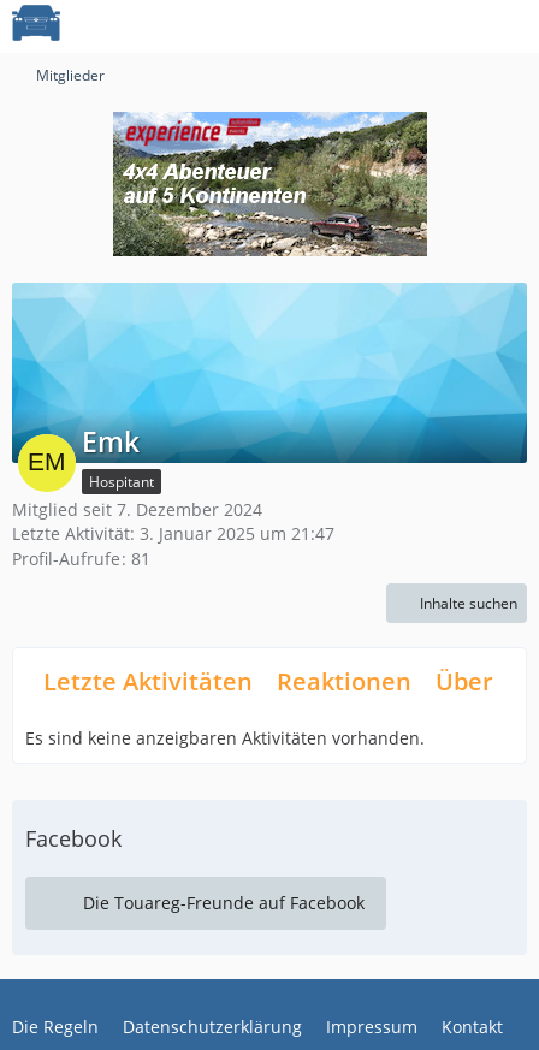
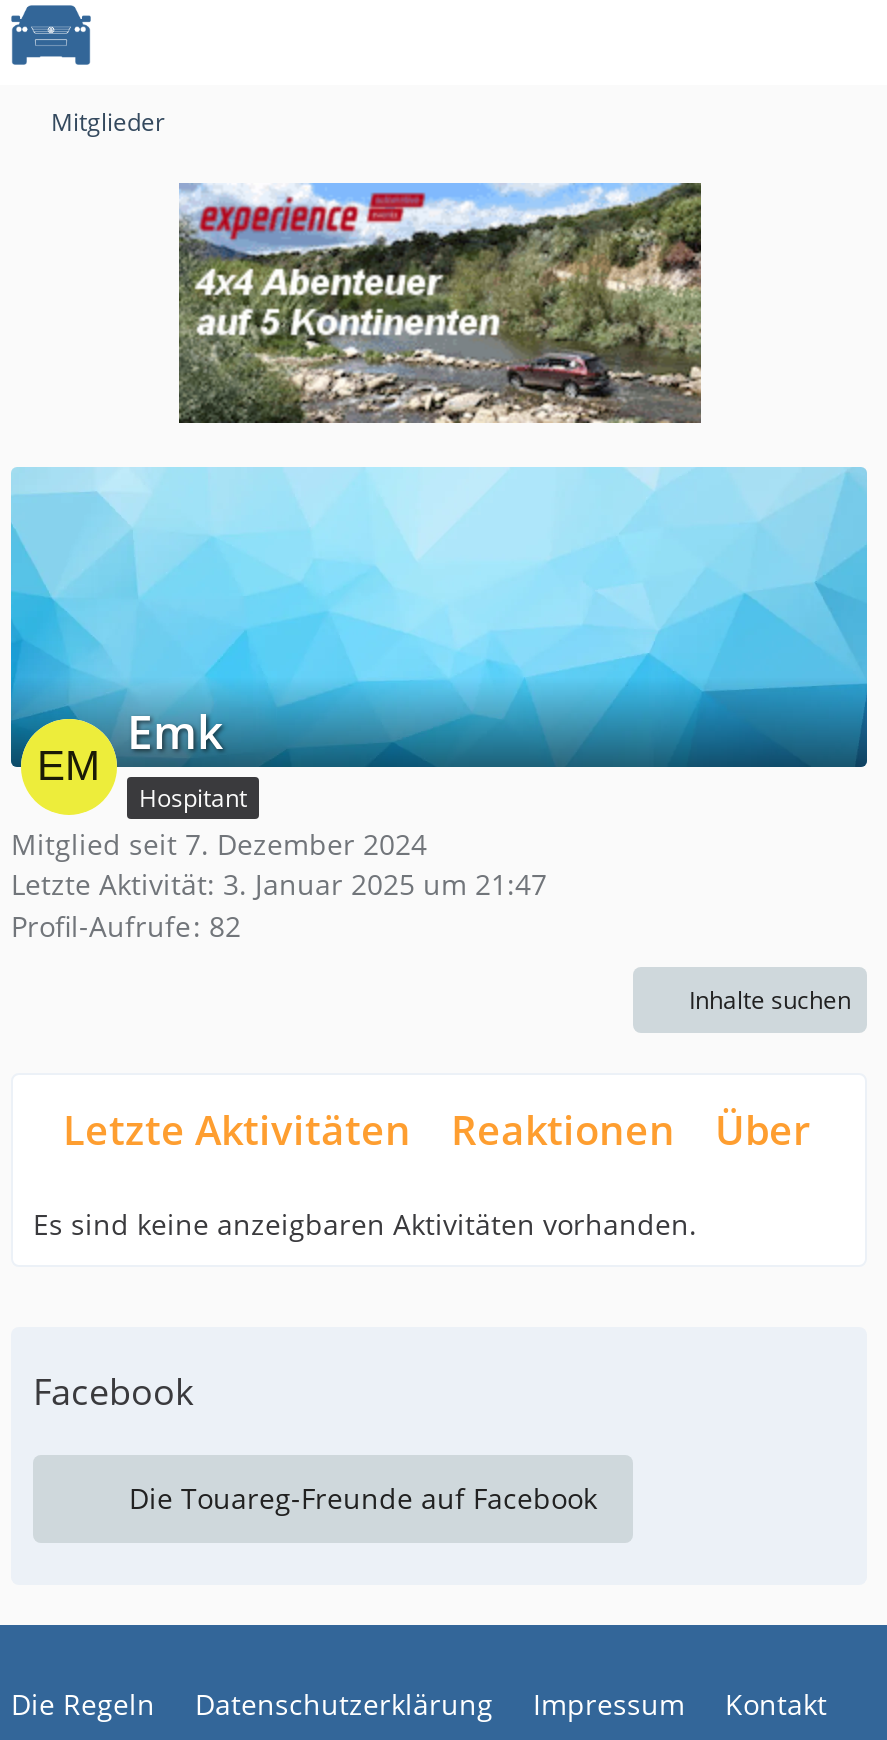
[12,547,150,570] Profil-Aufrufe 81 -> [11,907,241,945] Profil-Aufrufe 82

